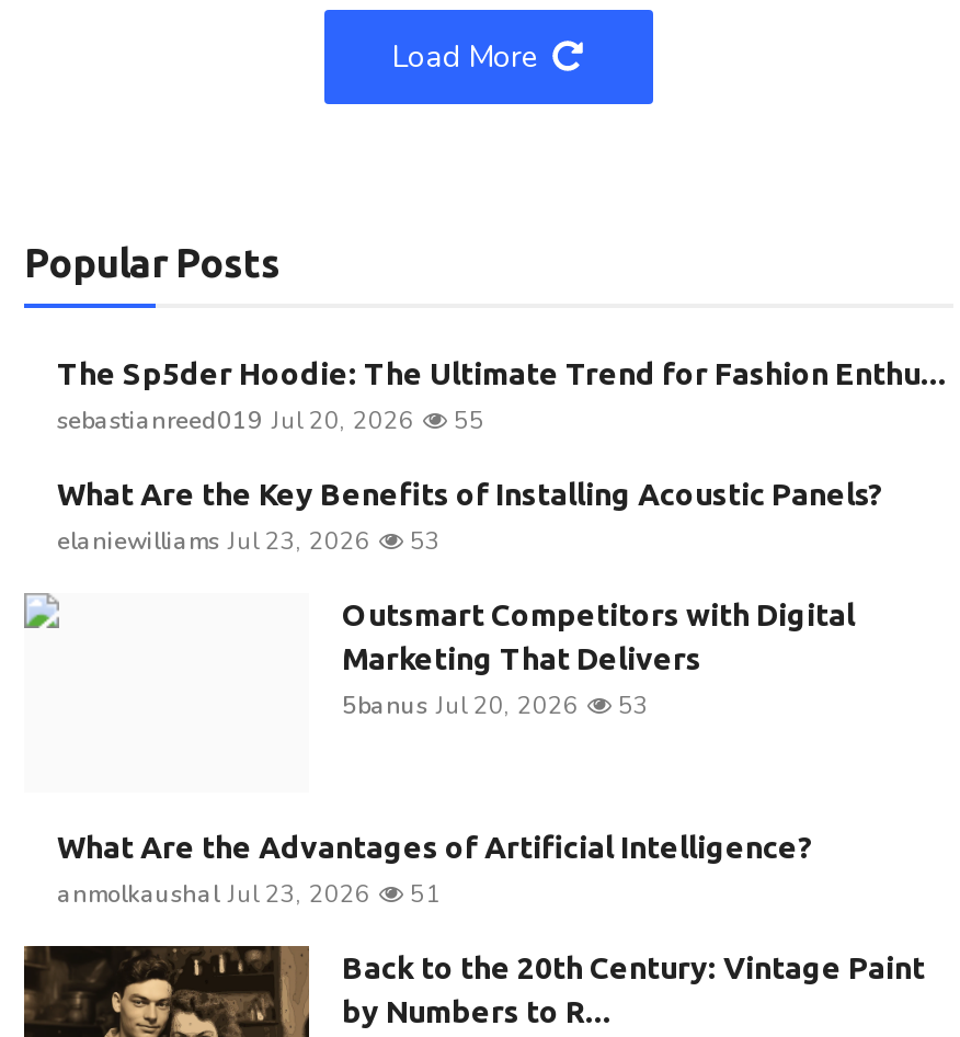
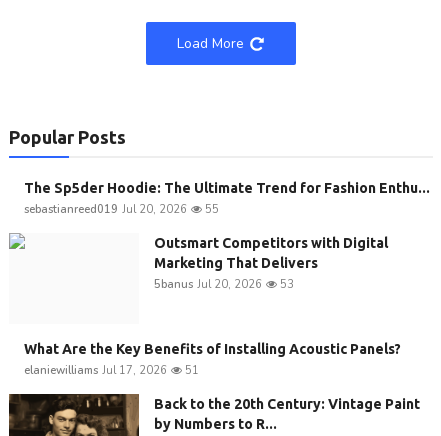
moved [57,476,883,511] -> [24,341,401,357]: What Are the Key Benefits of Installing Acoustic Panels?
[57,525,441,558] elaniewilliams Jul 23, 2026 | 53 -> none
[57,829,813,910] What Are the Advantages of Artificial Intelligence? | anmolkaushal Jul 23, 2026 -> [24,363,167,378] elaniewilliams Jul 17, 2026

